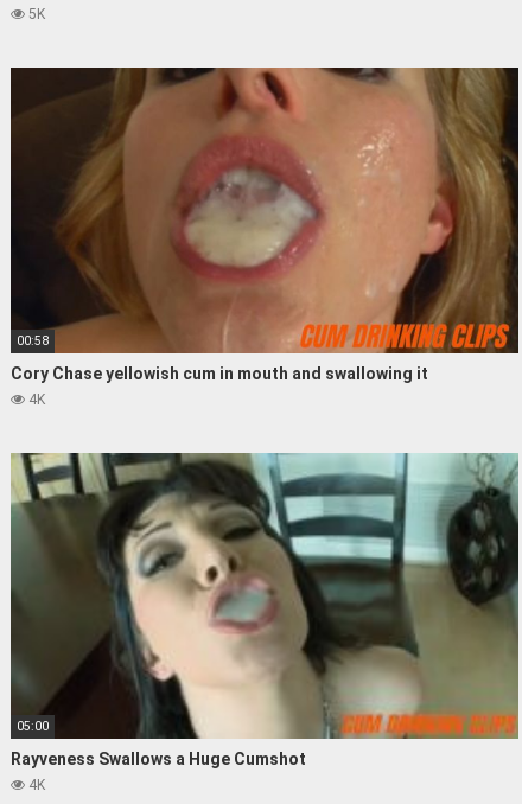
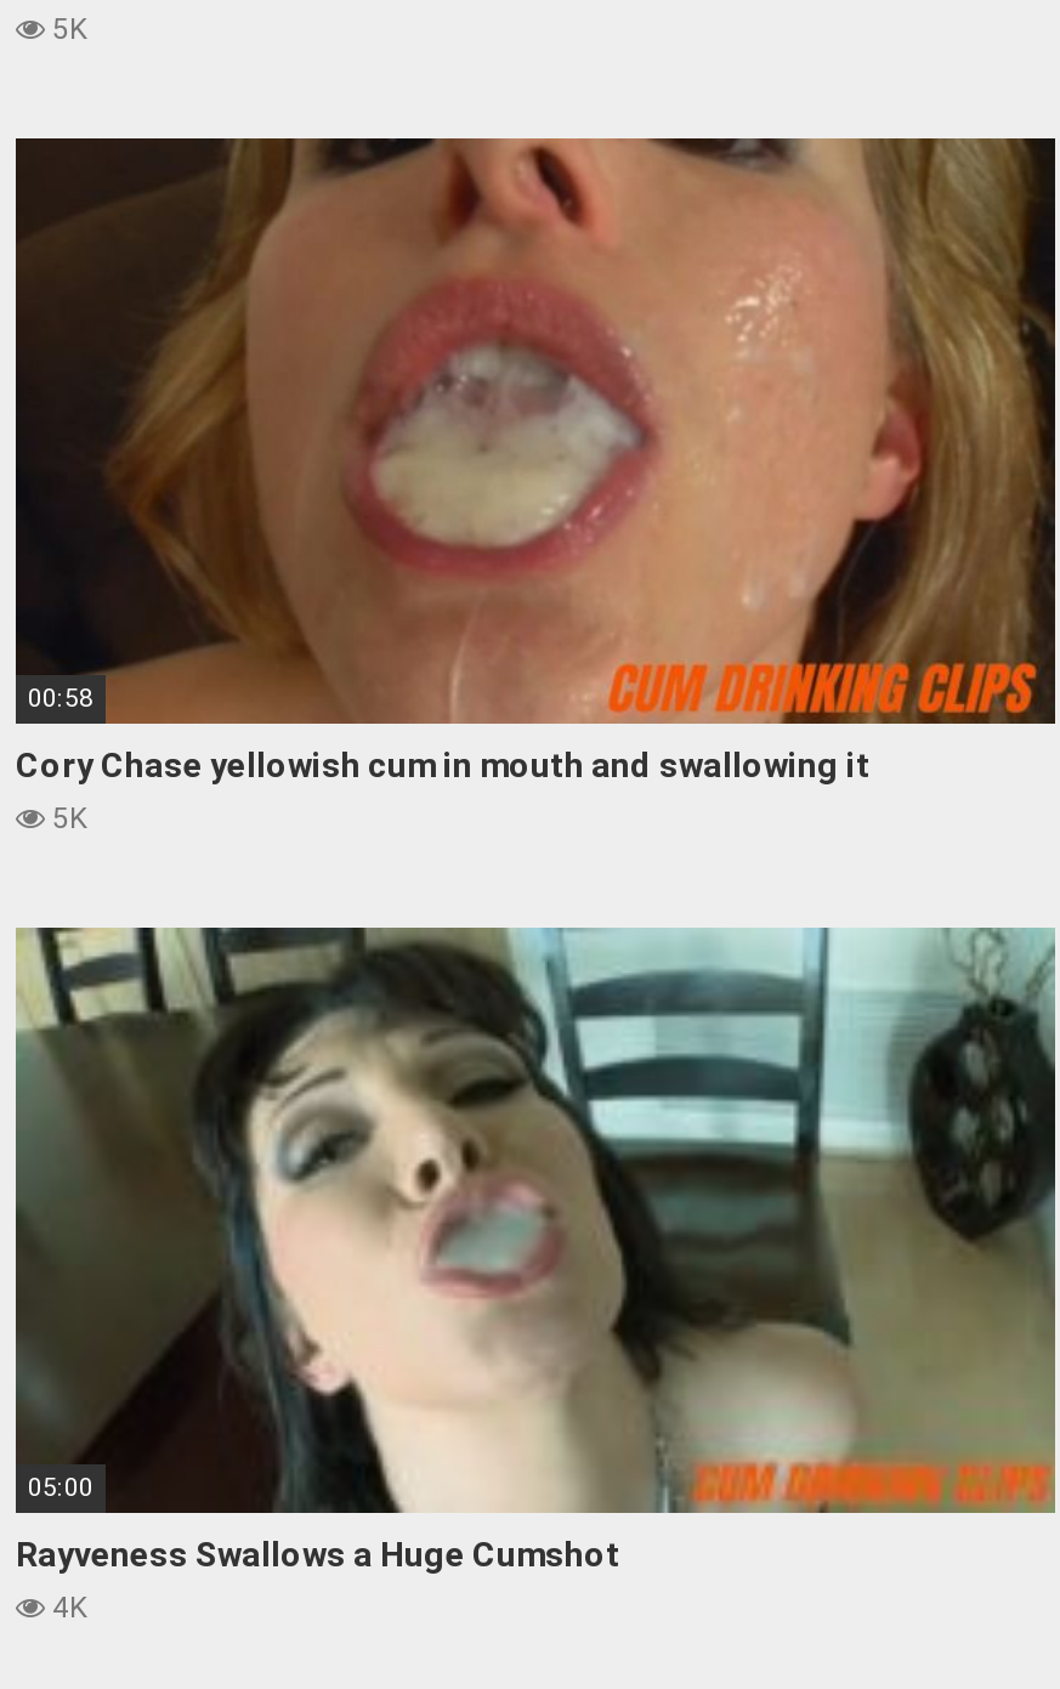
[25,391,45,408] 4K -> [45,801,86,835] 5K

